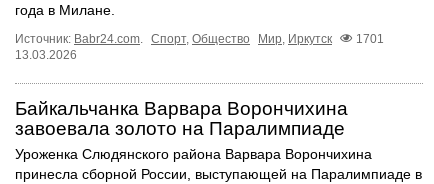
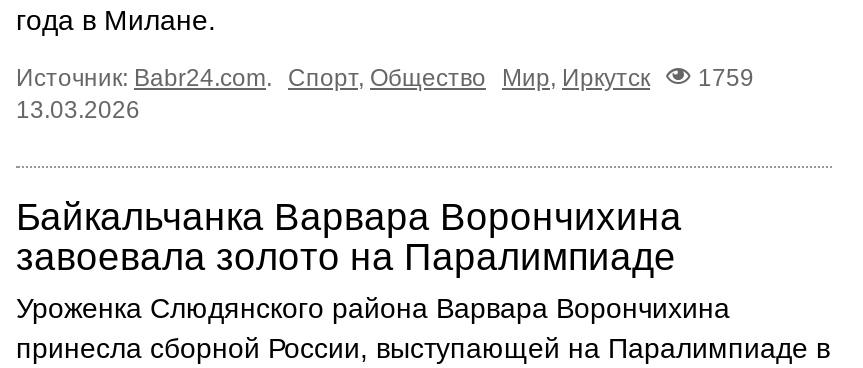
[15,32,384,46] Источник: Babr24.com. Спорт, Общество Мир, Иркутск 1701 -> [16,64,754,92] Источник: Babr24.com. Спорт, Общество Мир, Иркутск 1759

